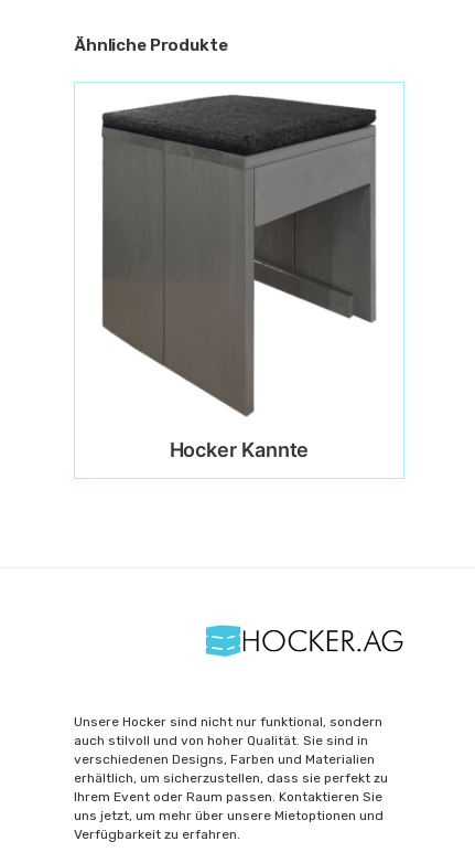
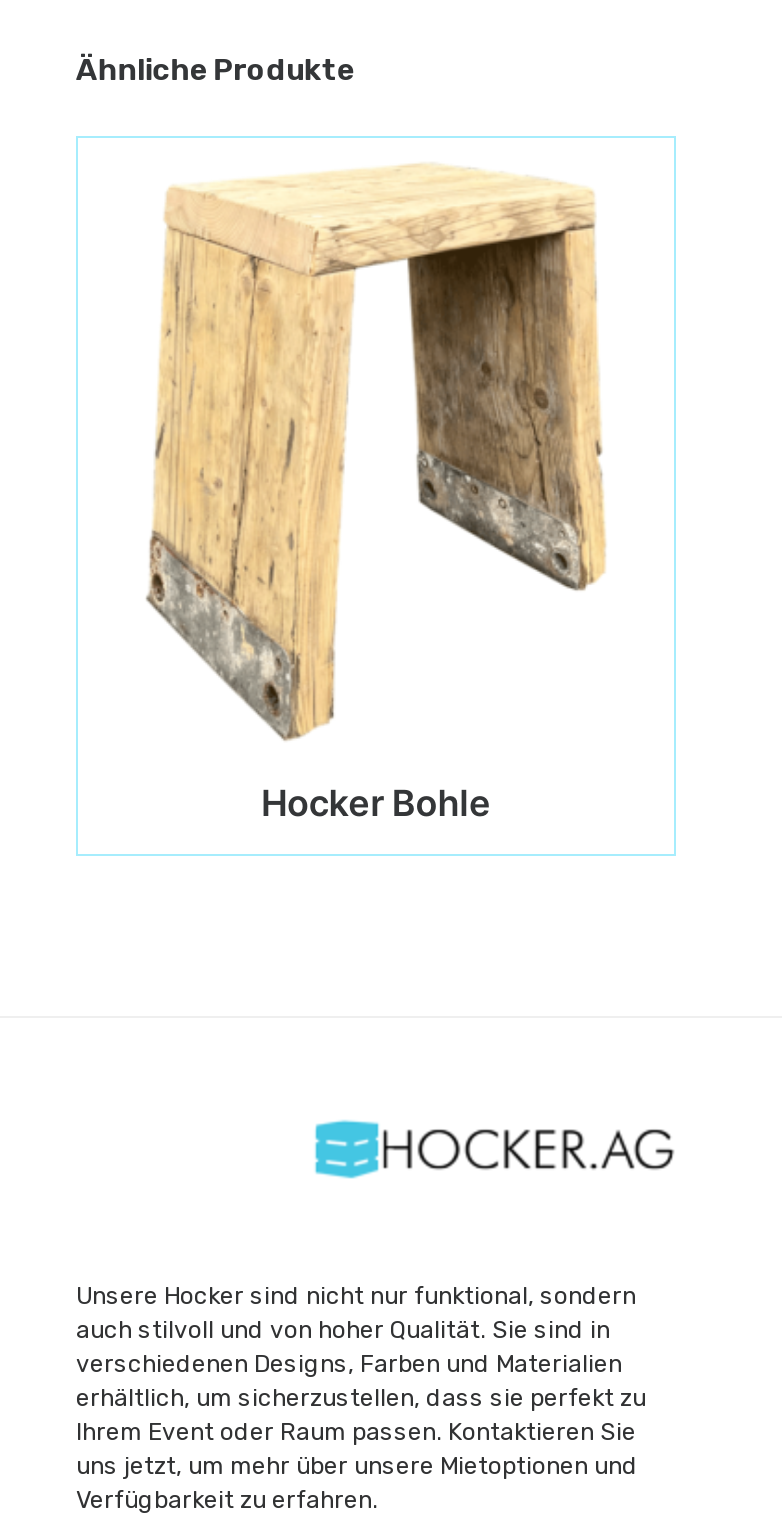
[100,94,377,461] [image] | Hocker Kannte -> [126,160,624,823] [image] | Hocker Bohle

